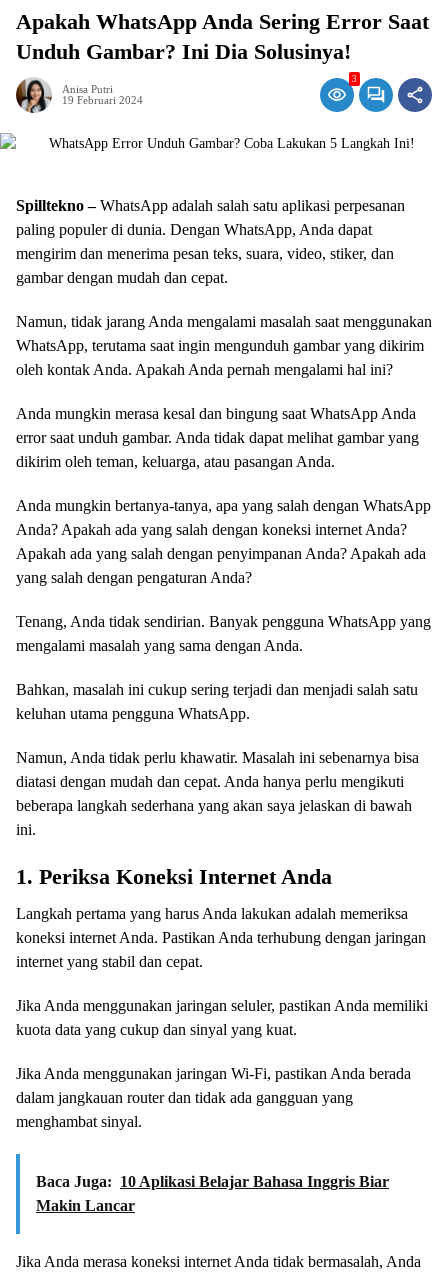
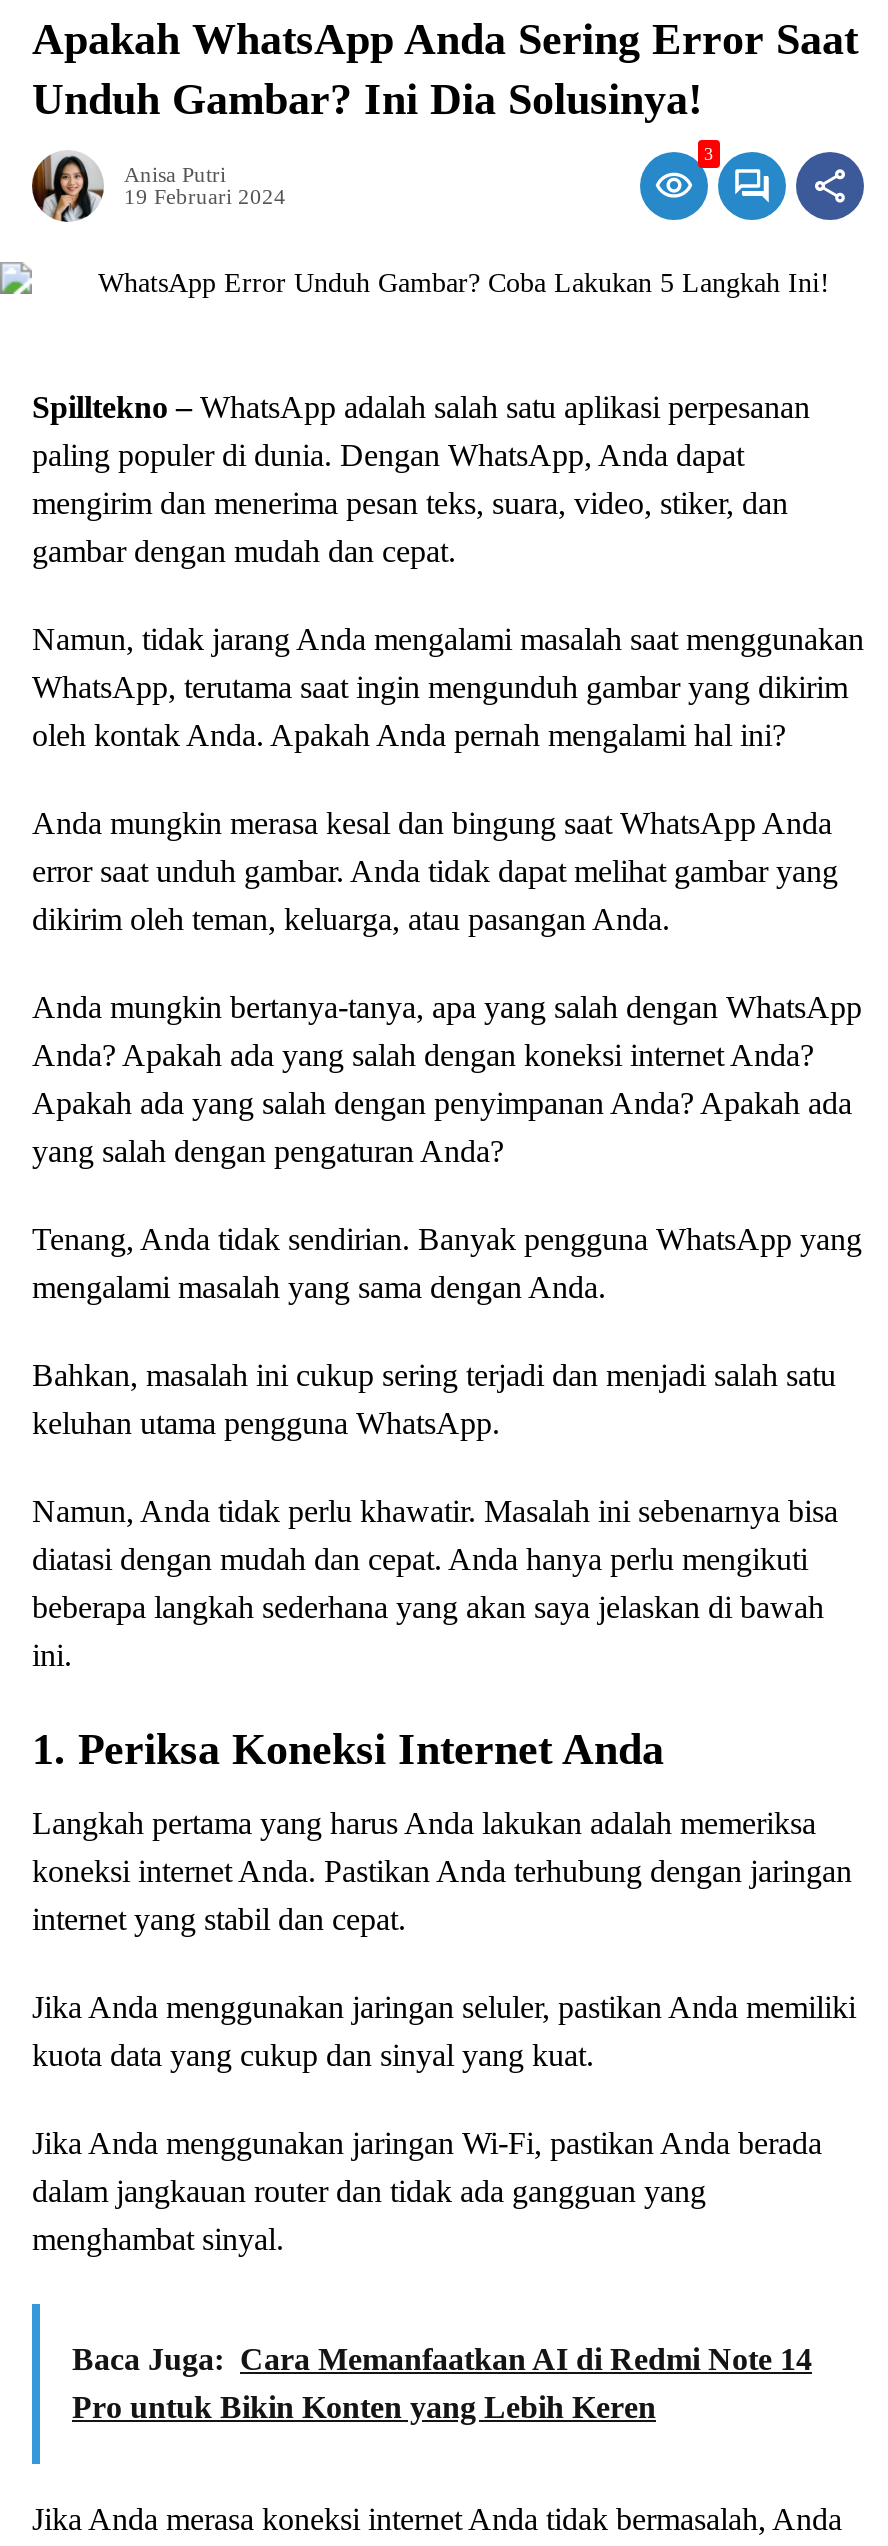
[36,1173,389,1214] Baca Juga: 10 Aplikasi Belajar Bahasa Inggris Biar | Makin Lancar -> [72,2342,812,2424] Baca Juga: Cara Memanfaatkan AI di Redmi Note 14 | Pro untuk Bikin Konten yang Lebih Keren

